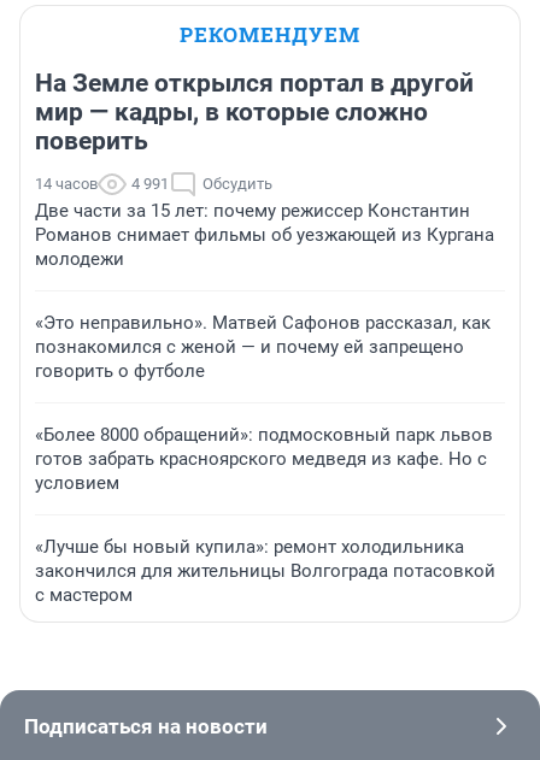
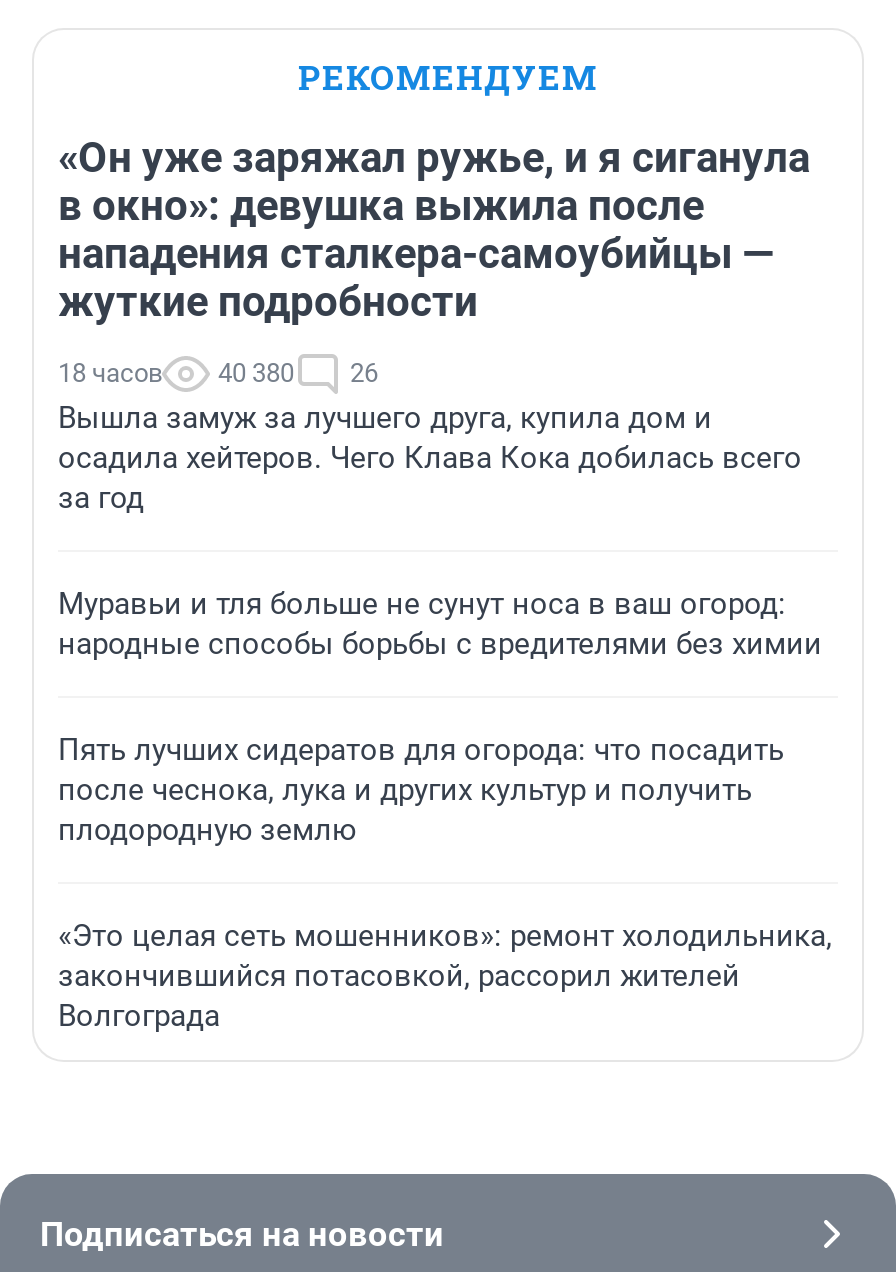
[35,69,474,155] На Земле открылся портал в другой | мир — кадры, в которые сложно | поверить -> [58,134,810,326] «Он уже заряжал ружье, и я сиганула | в окно»: девушка выжила после | нападения сталкера-самоубийцы — | жуткие подробности
[35,175,494,270] 14 часов | 4 991 | Обсудить | Две части за 15 лет: почему режиссер Константин | Романов снимает фильмы об уезжающей из Кургана | молодежи -> [58,358,802,516] 18 часов | 40 380 | 26 | Вышла замуж за лучшего друга, купила дом и | осадила хейтеров. Чего Клава Кока добилась всего | за год
[35,312,491,382] «Это неправильно». Матвей Сафонов рассказал, как | познакомился с женой — и почему ей запрещено | говорить о футболе -> [58,586,822,662] Муравьи и тля больше не сунут носа в ваш огород: | народные способы борьбы с вредителями без химии
[35,424,493,494] «Более 8000 обращений»: подмосковный парк львов | готов забрать красноярского медведя из кафе. Но с | условием -> [58,732,784,848] Пять лучших сидератов для огорода: что посадить | после чеснока, лука и других культур и получить | плодородную землю
[35,536,495,606] «Лучше бы новый купила»: ремонт холодильника | закончился для жительницы Волгограда потасовкой | с мастером -> [58,918,832,1034] «Это целая сеть мошенников»: ремонт холодильника, | закончившийся потасовкой, рассорил жителей | Волгограда

